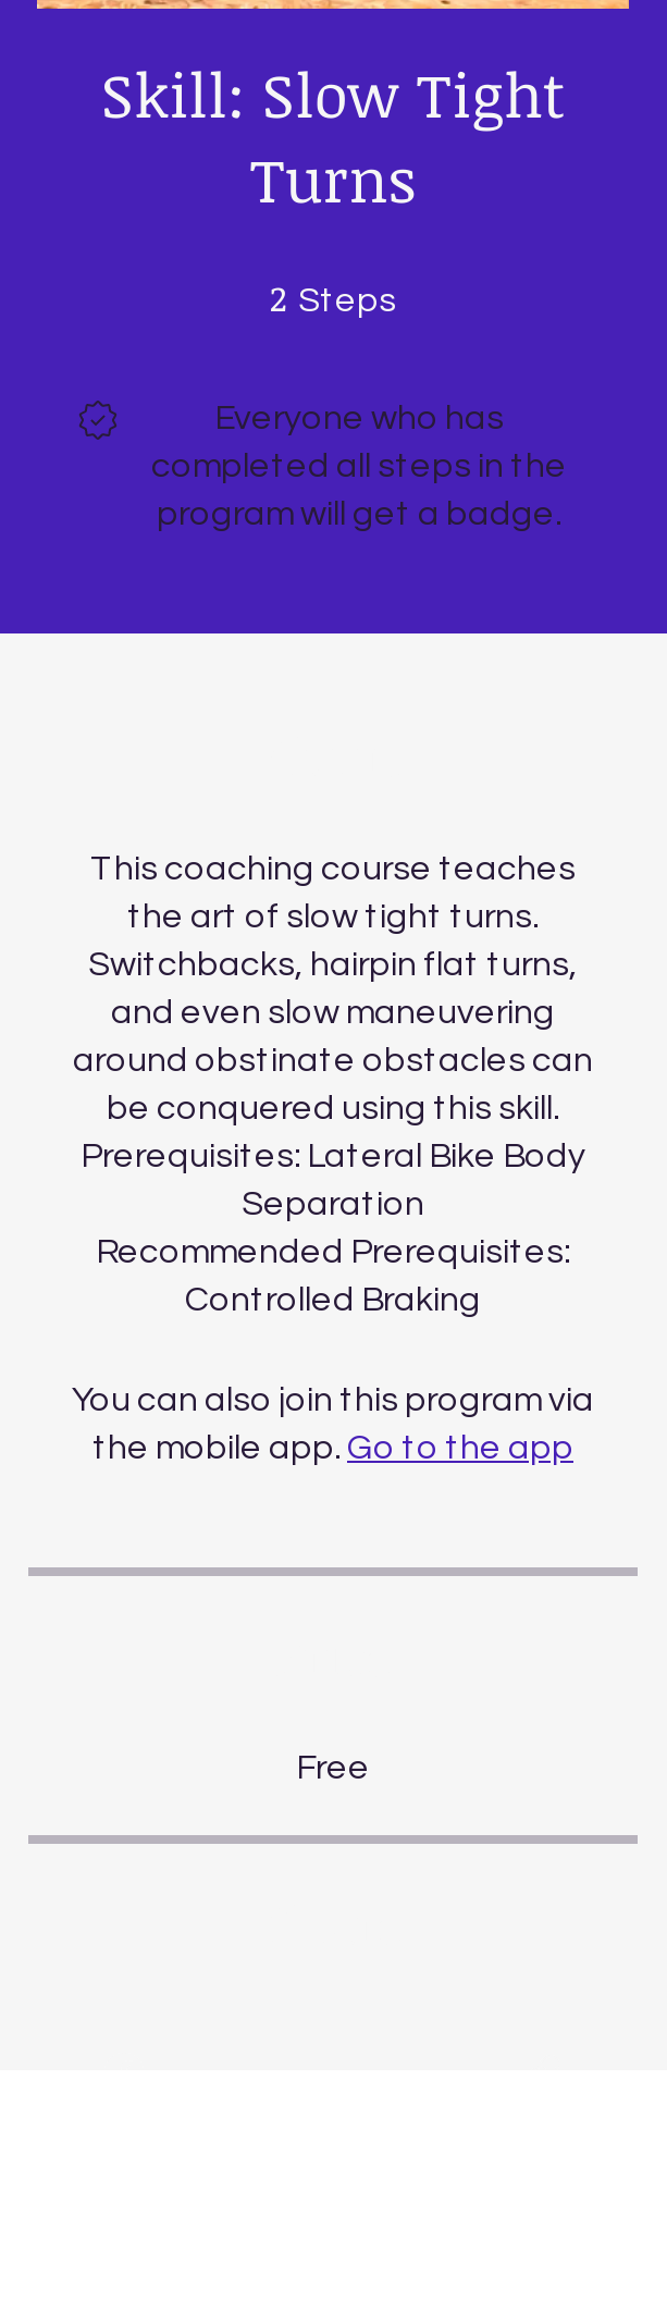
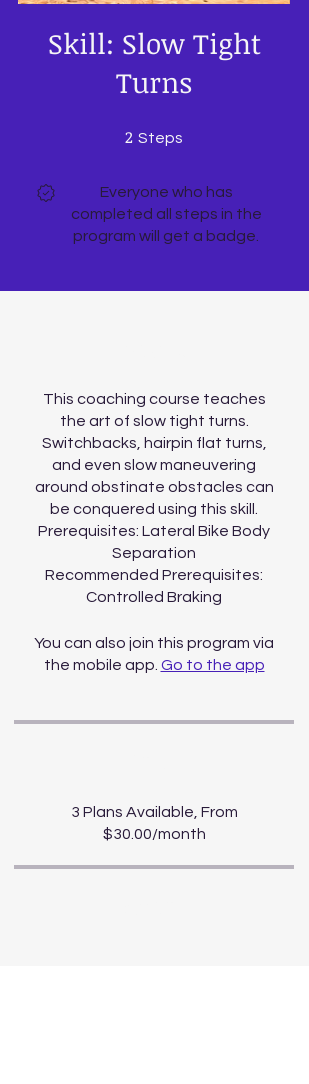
[296,1750,370,1785] Free -> [70,804,237,842] 3 Plans Available, From | $30.00/month

